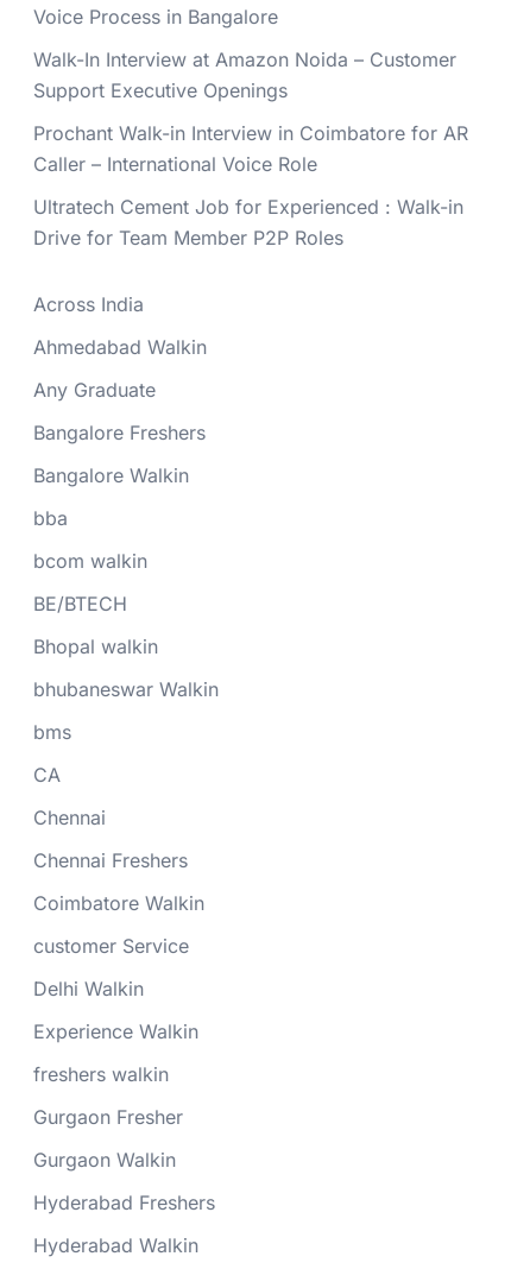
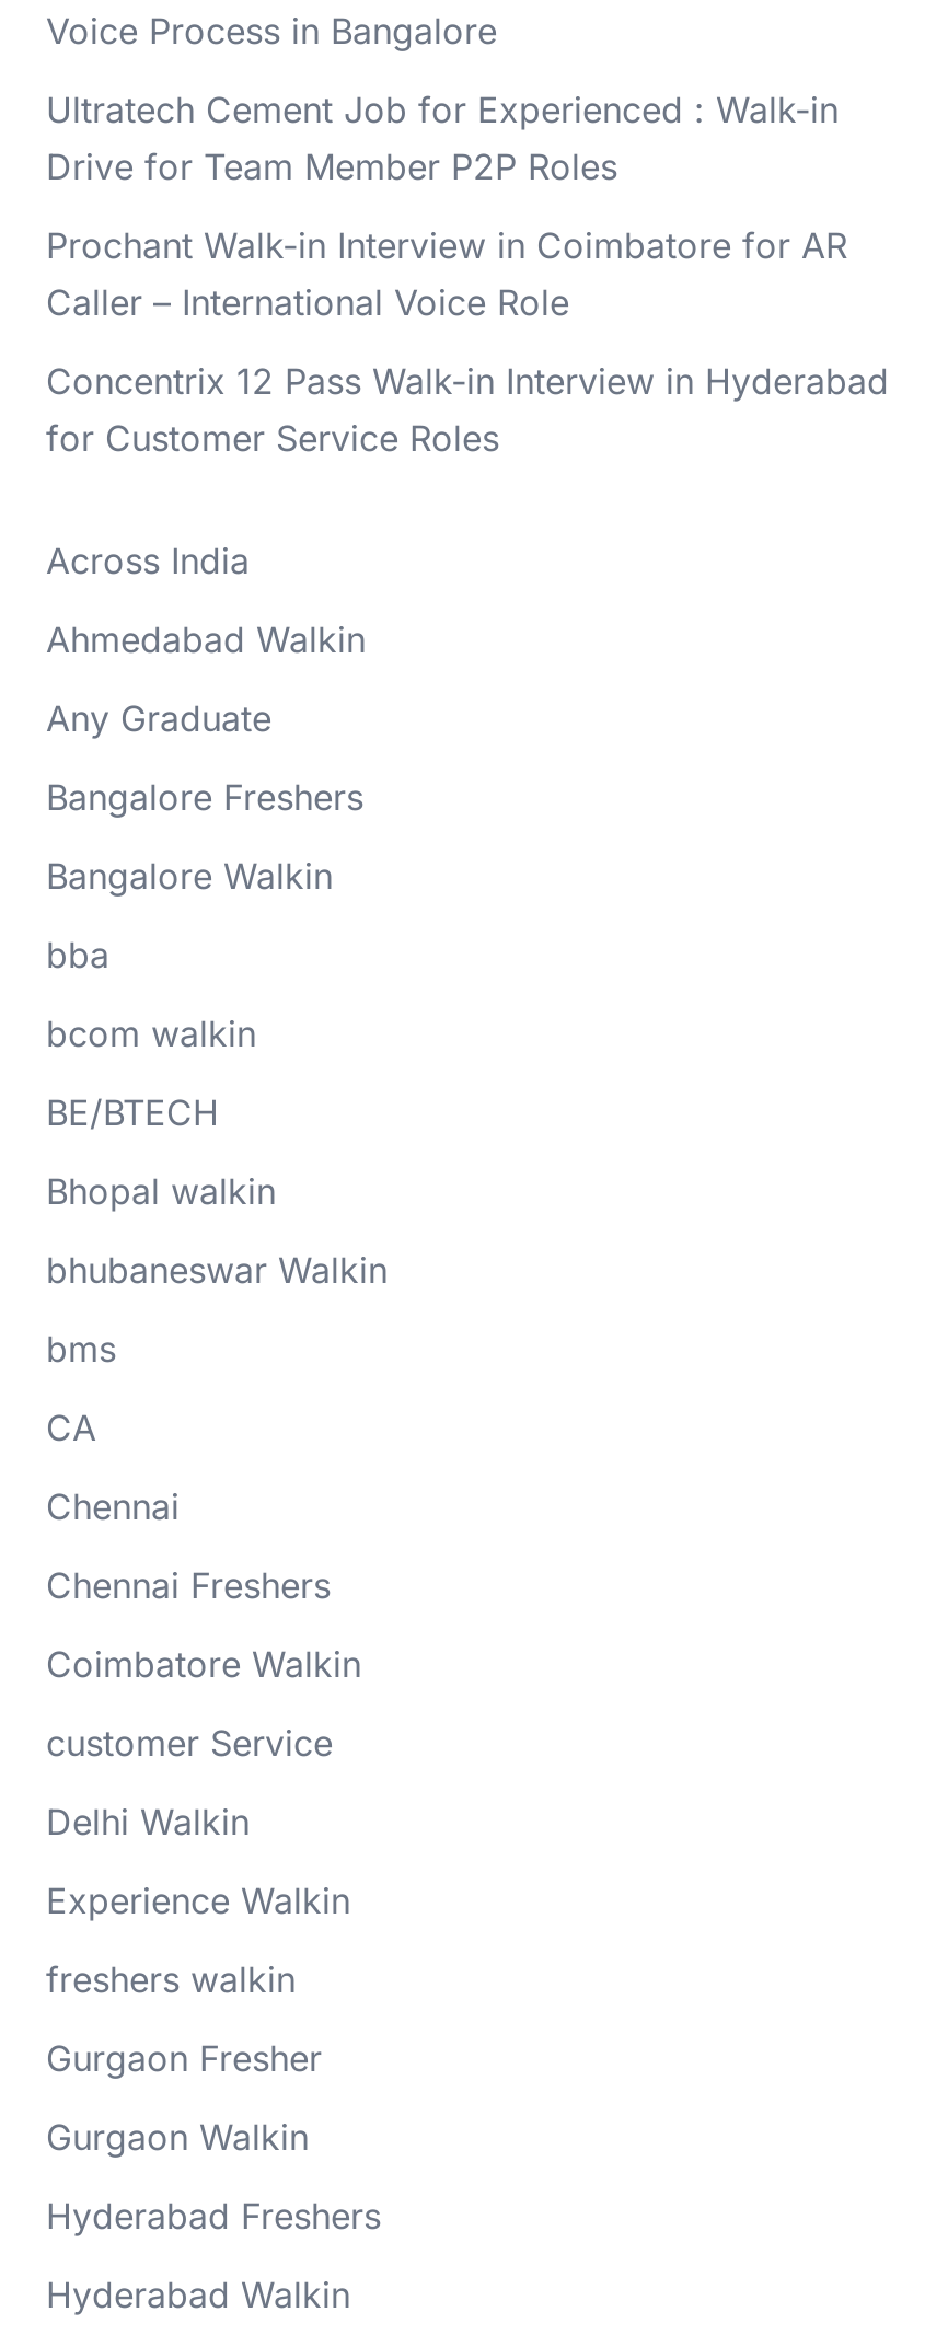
[33,48,456,102] Walk-In Interview at Amazon Noida – Customer | Support Executive Openings -> none
none -> [46,359,889,460] Concentrix 12 Pass Walk-in Interview in Hyderabad | for Customer Service Roles
moved [33,195,463,250] -> [46,88,839,188]: Ultratech Cement Job for Experienced : Walk-in | Drive for Team Member P2P Roles

